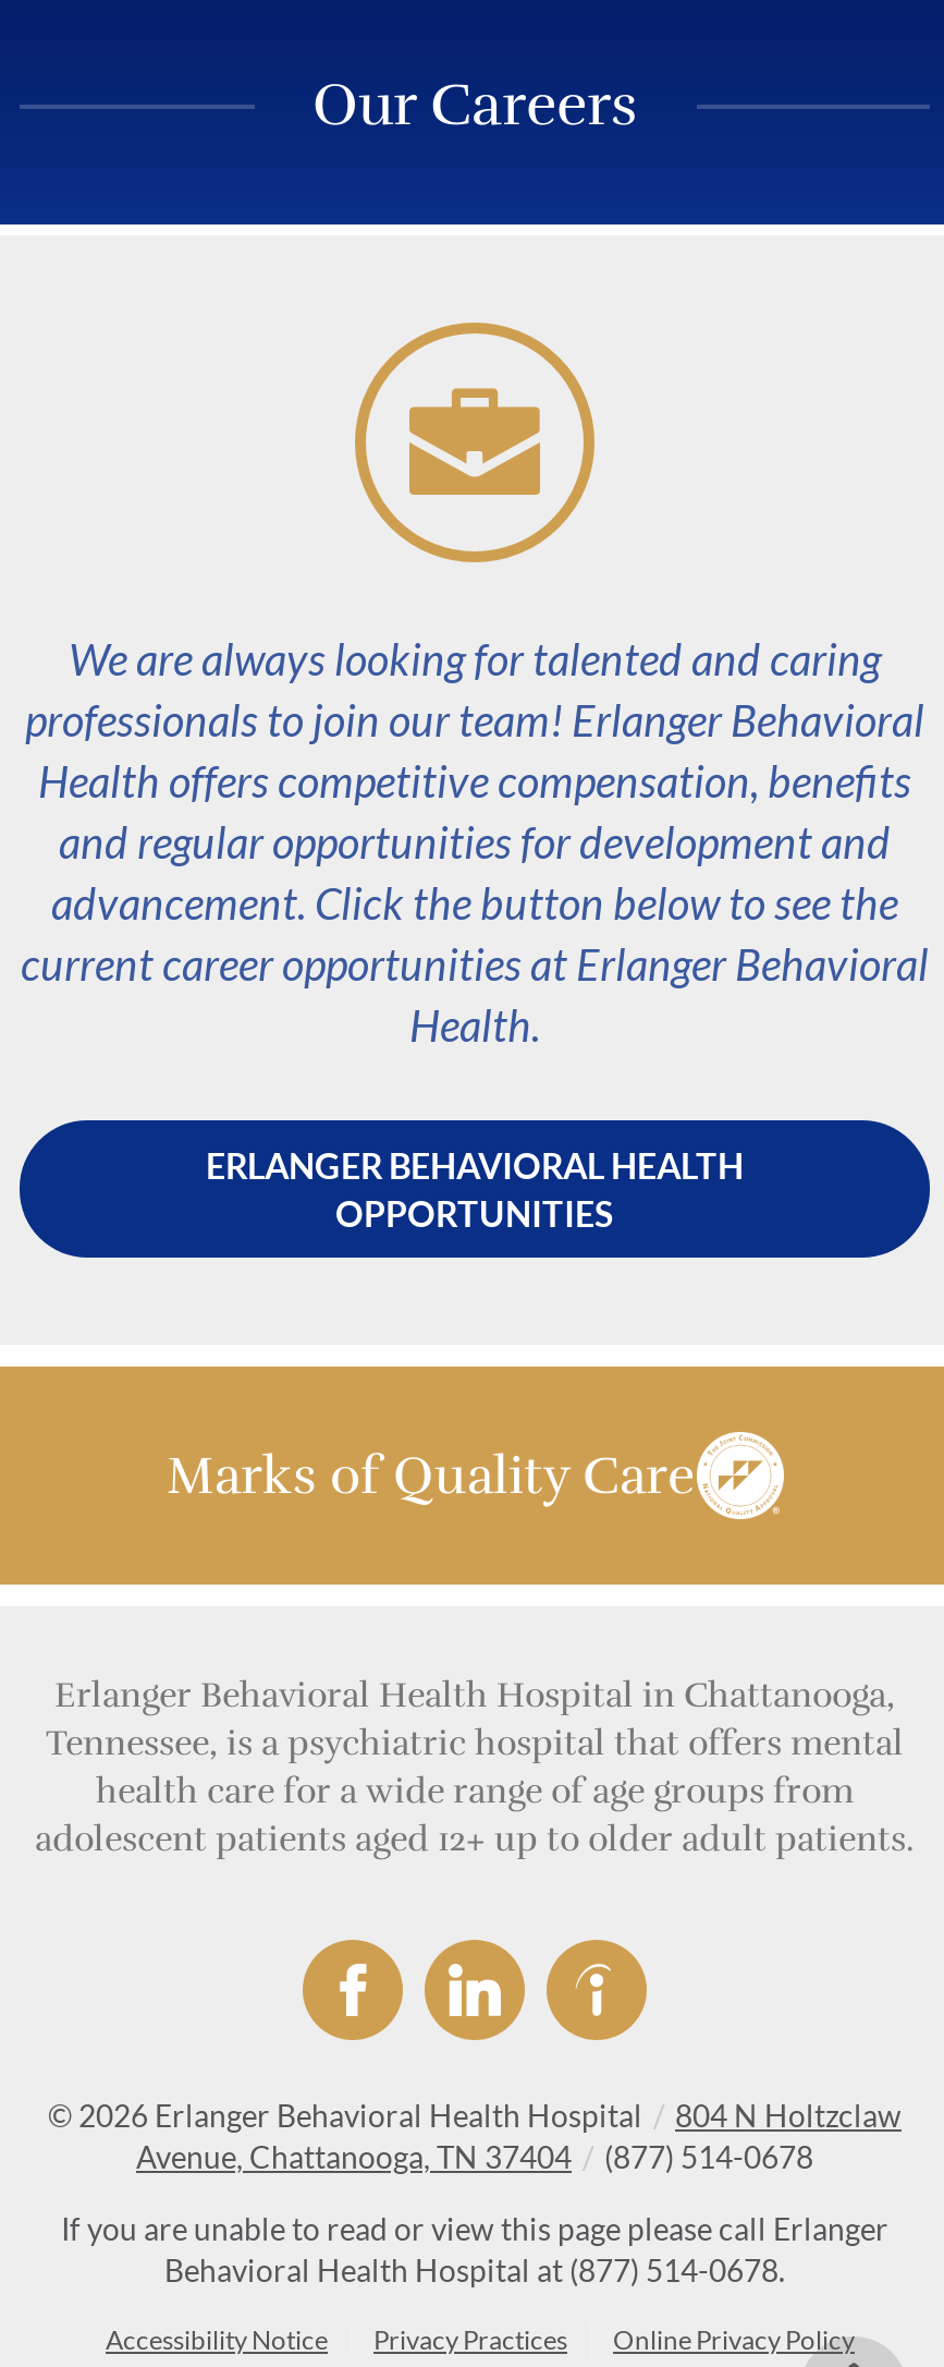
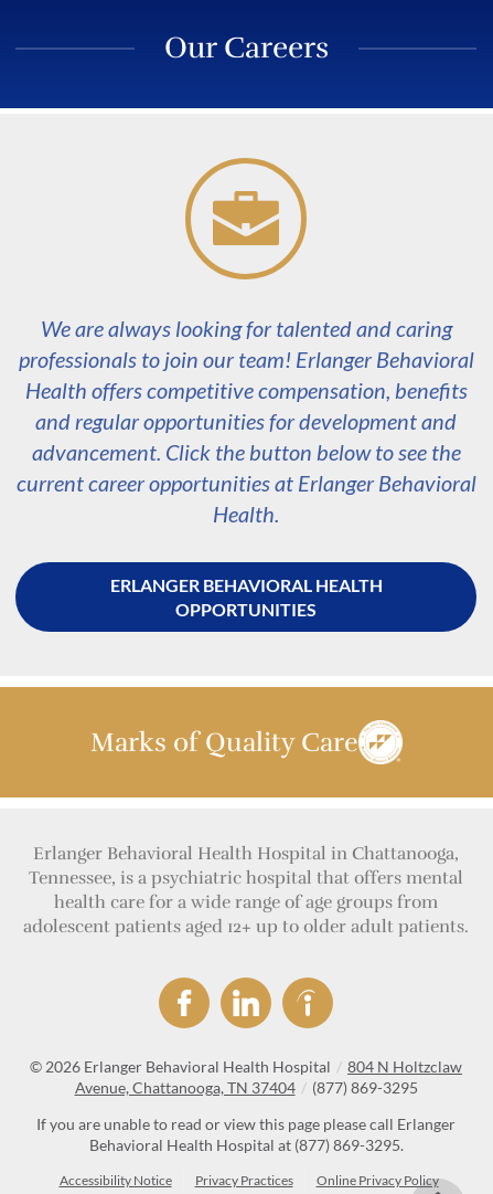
[136,2139,813,2176] Avenue, Chattanooga, TN 37404 / (877) 514-0678 -> [74,1078,417,1097] Avenue, Chattanooga, TN 37404 / (877) 869-3295
[164,2252,785,2289] Behavioral Health Hospital at (877) 514-0678. -> [89,1136,403,1155] Behavioral Health Hospital at (877) 869-3295.

